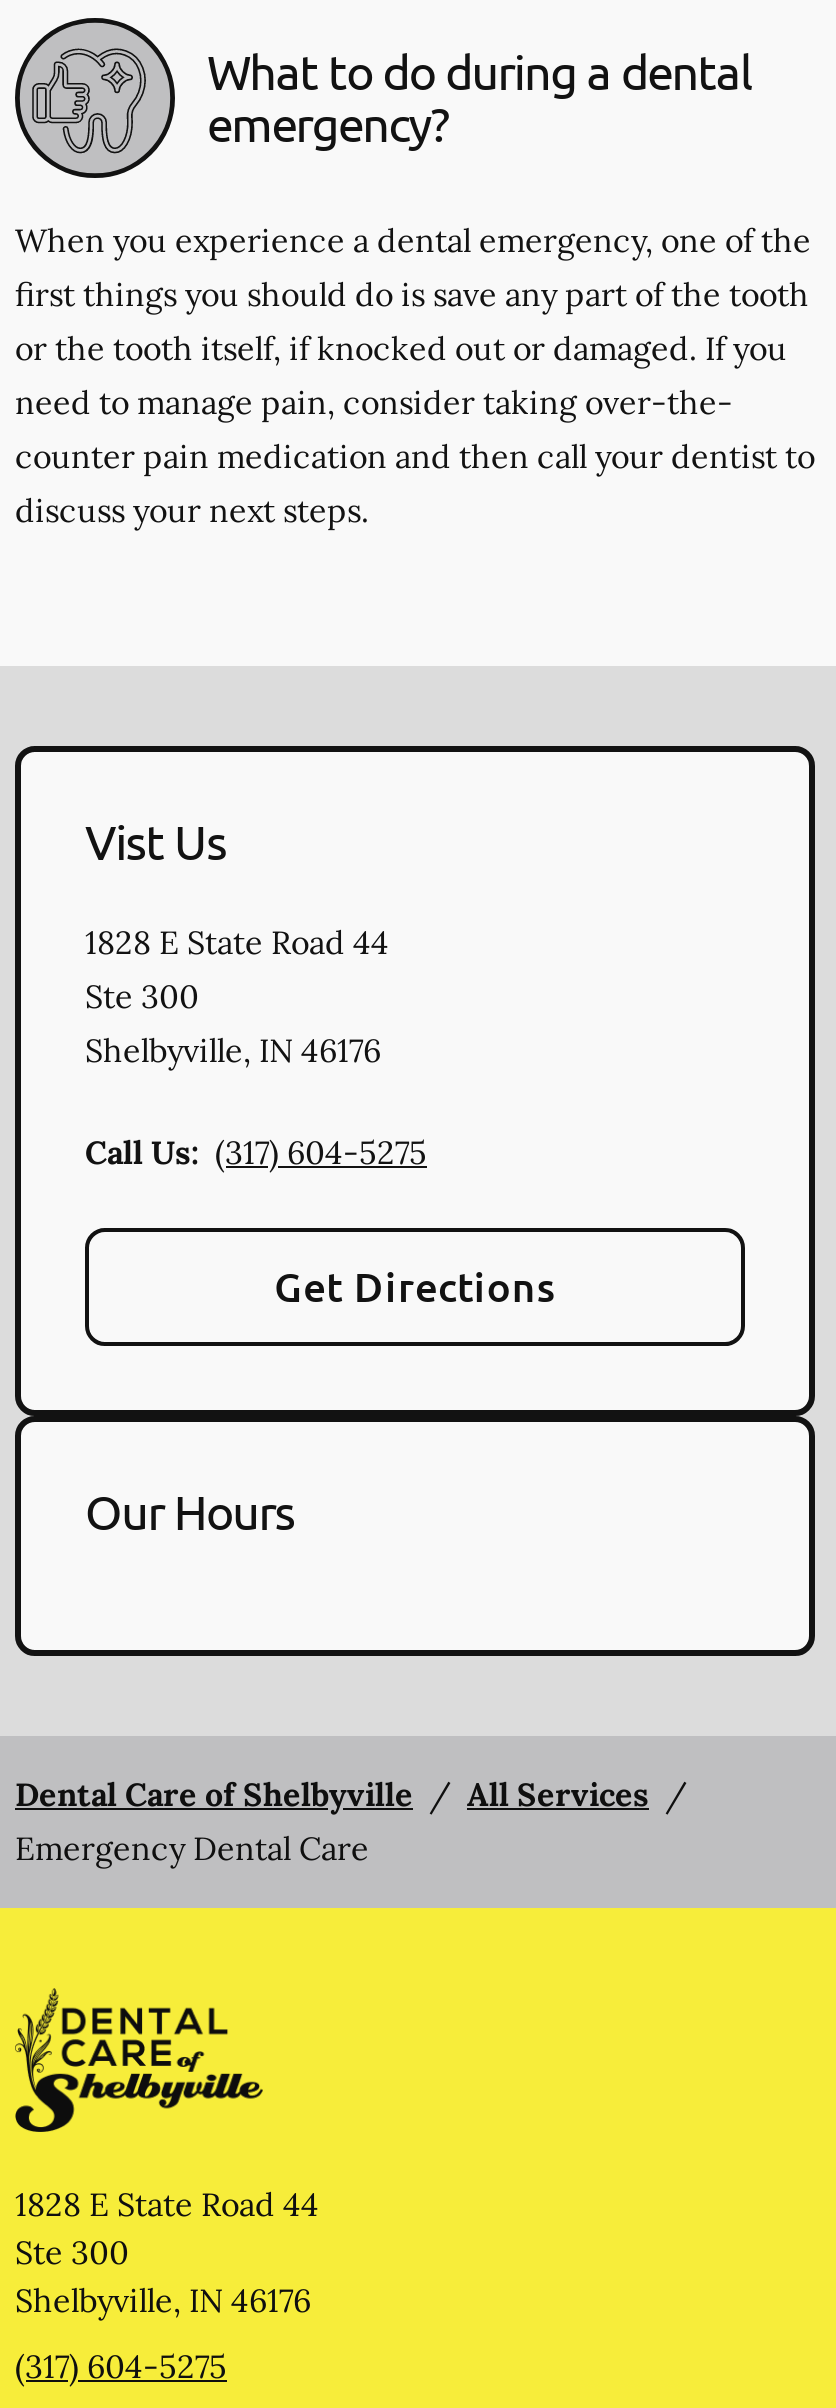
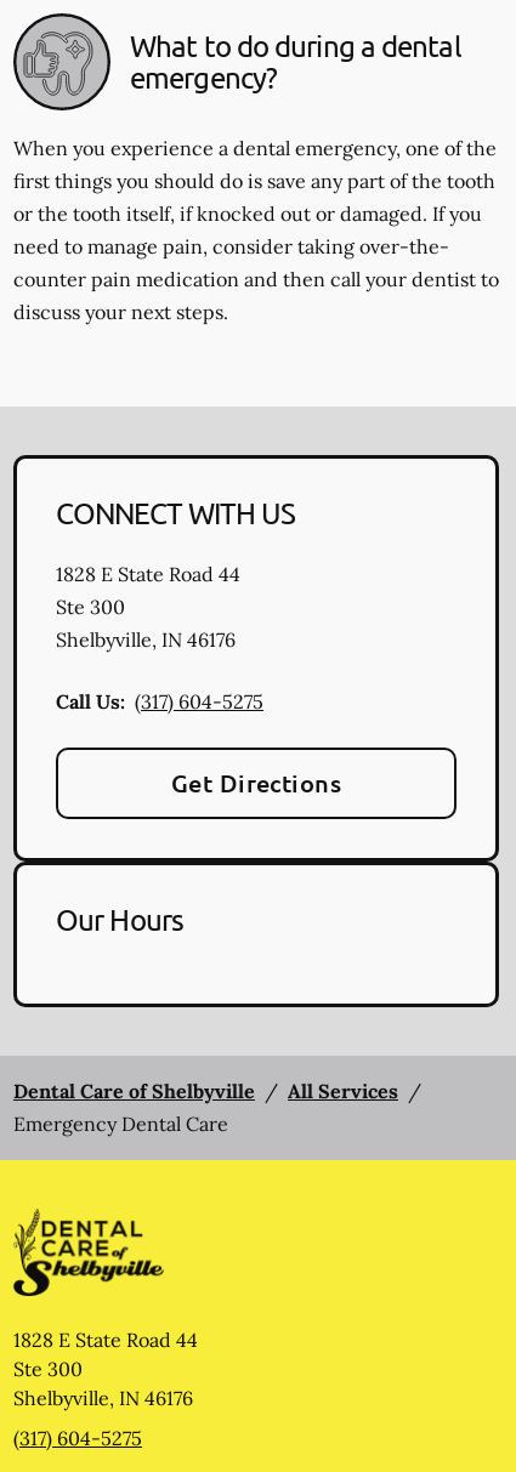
[85,811,226,869] Vist Us -> [56,495,296,530] CONNECT WITH US

